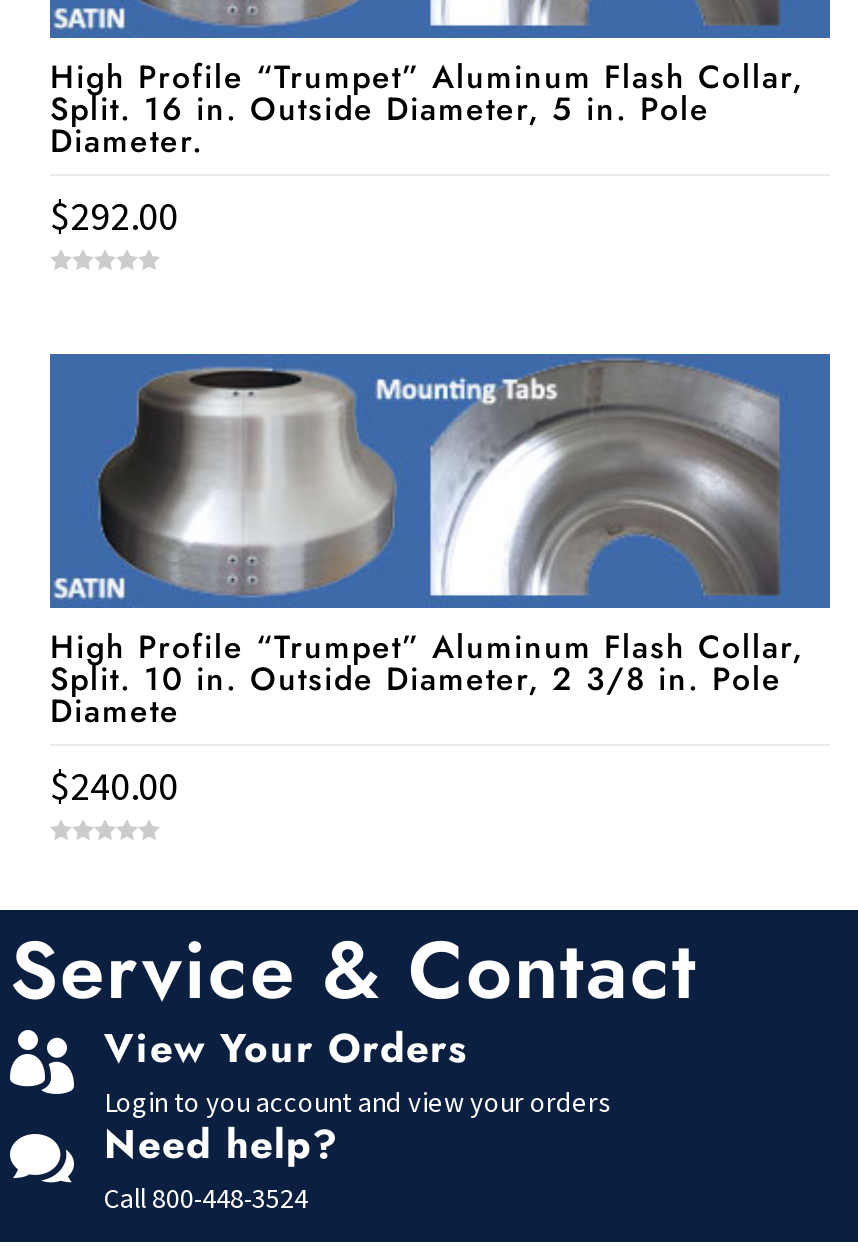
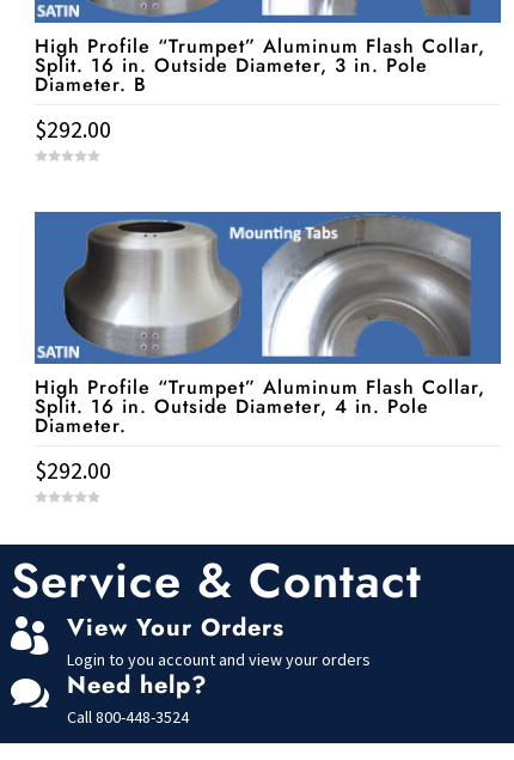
[50,87,710,165] Split. 16 in. Outside Diameter, 5 in. Pole | Diameter. -> [35,52,428,99] Split. 16 in. Outside Diameter, 3 in. Pole | Diameter. B
[50,656,782,734] Split. 10 in. Outside Diameter, 2 3/8 in. Pole | Diamete -> [35,392,429,439] Split. 16 in. Outside Diameter, 4 in. Pole | Diameter.
[50,760,178,810] $240.00 -> [35,455,111,484] $292.00

